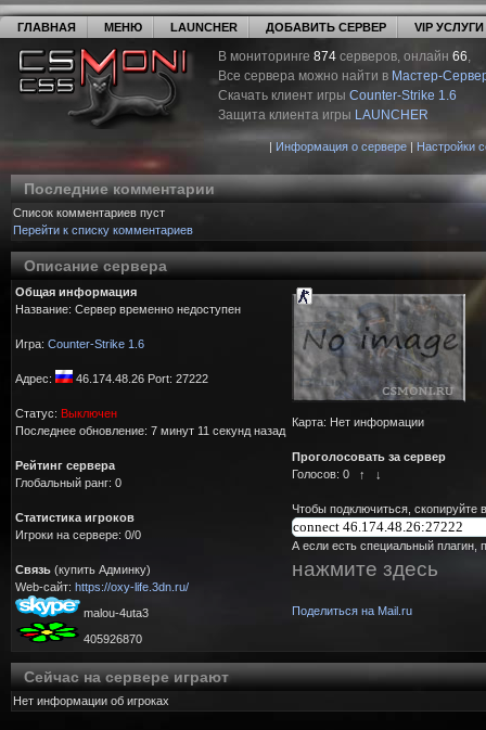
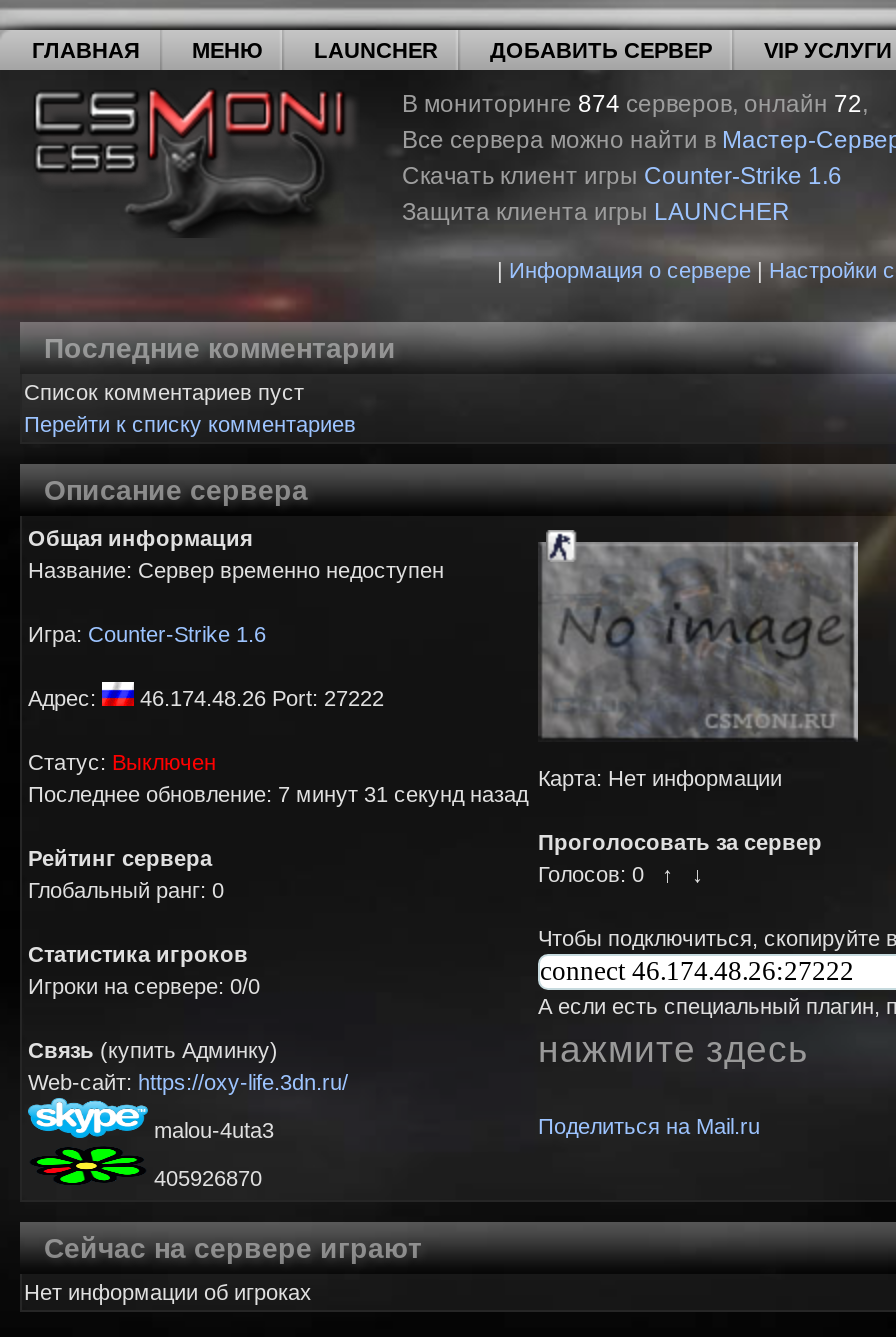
[218,49,471,64] В мониторинге 874 серверов, онлайн 66, -> [402,90,868,118] В мониторинге 874 серверов, онлайн 72,
[15,424,285,437] Последнее обновление: 7 минут 11 секунд назад -> [28,782,528,806] Последнее обновление: 7 минут 31 секунд назад

